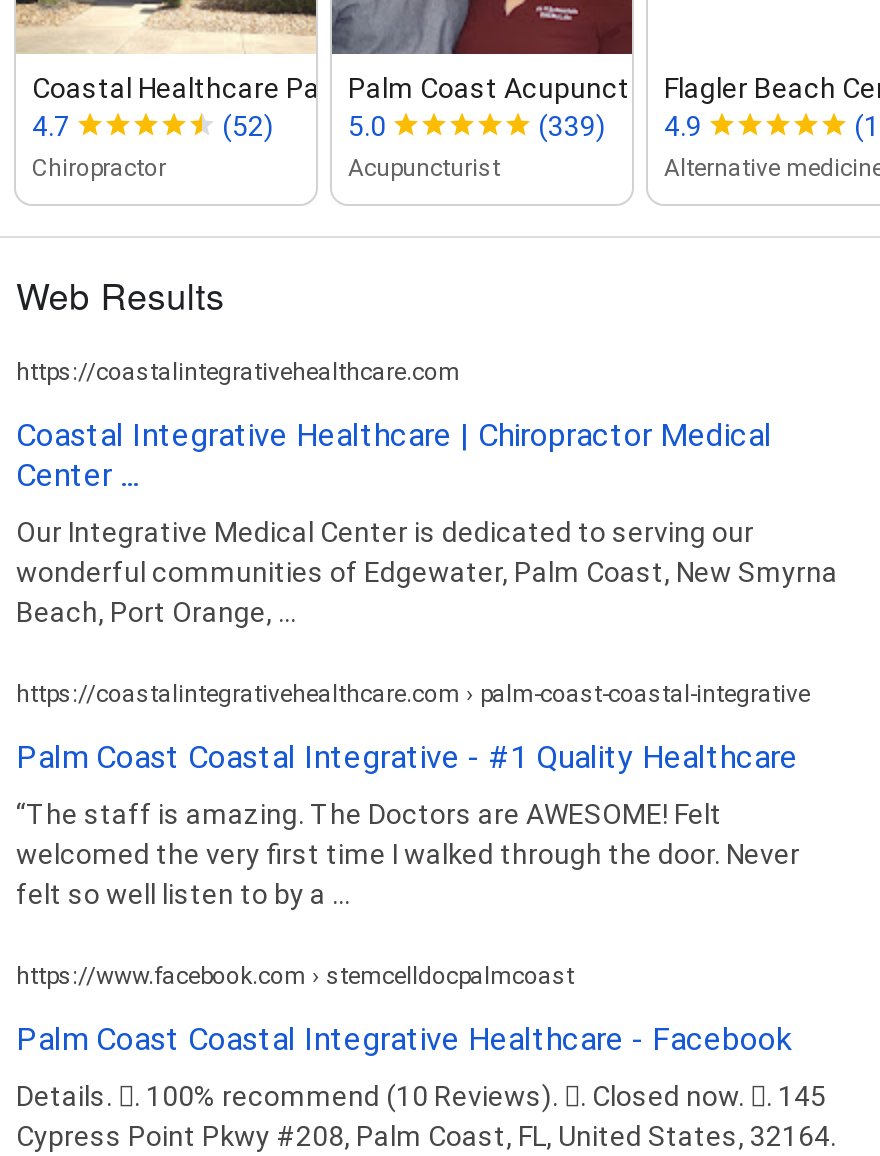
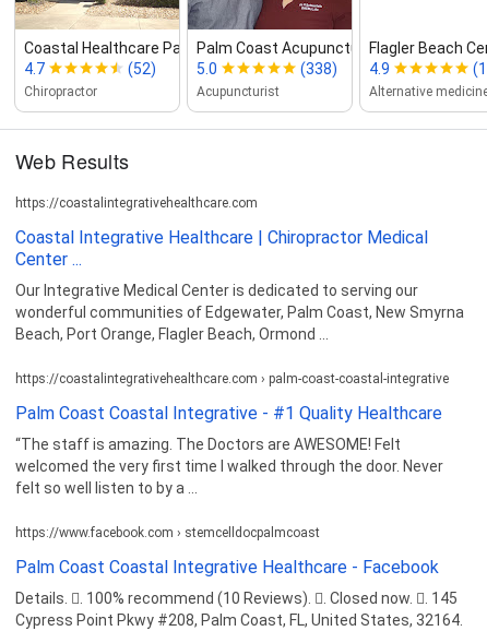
[538,109,702,141] (339) 4.9 -> [300,60,390,77] (338) 4.9
[16,595,296,627] Beach, Port Orange, ... -> [15,325,329,342] Beach, Port Orange, Flagler Beach, Ormond ...

